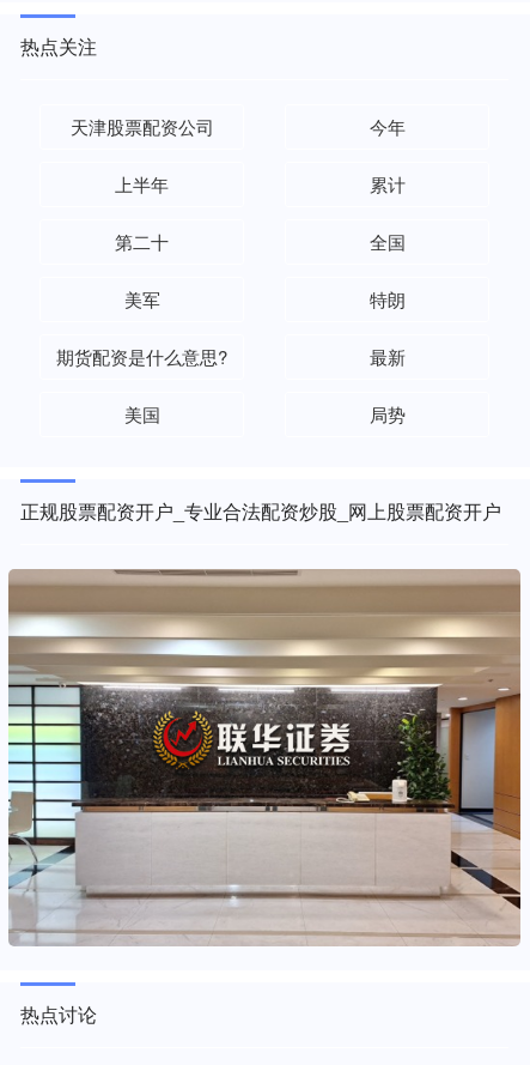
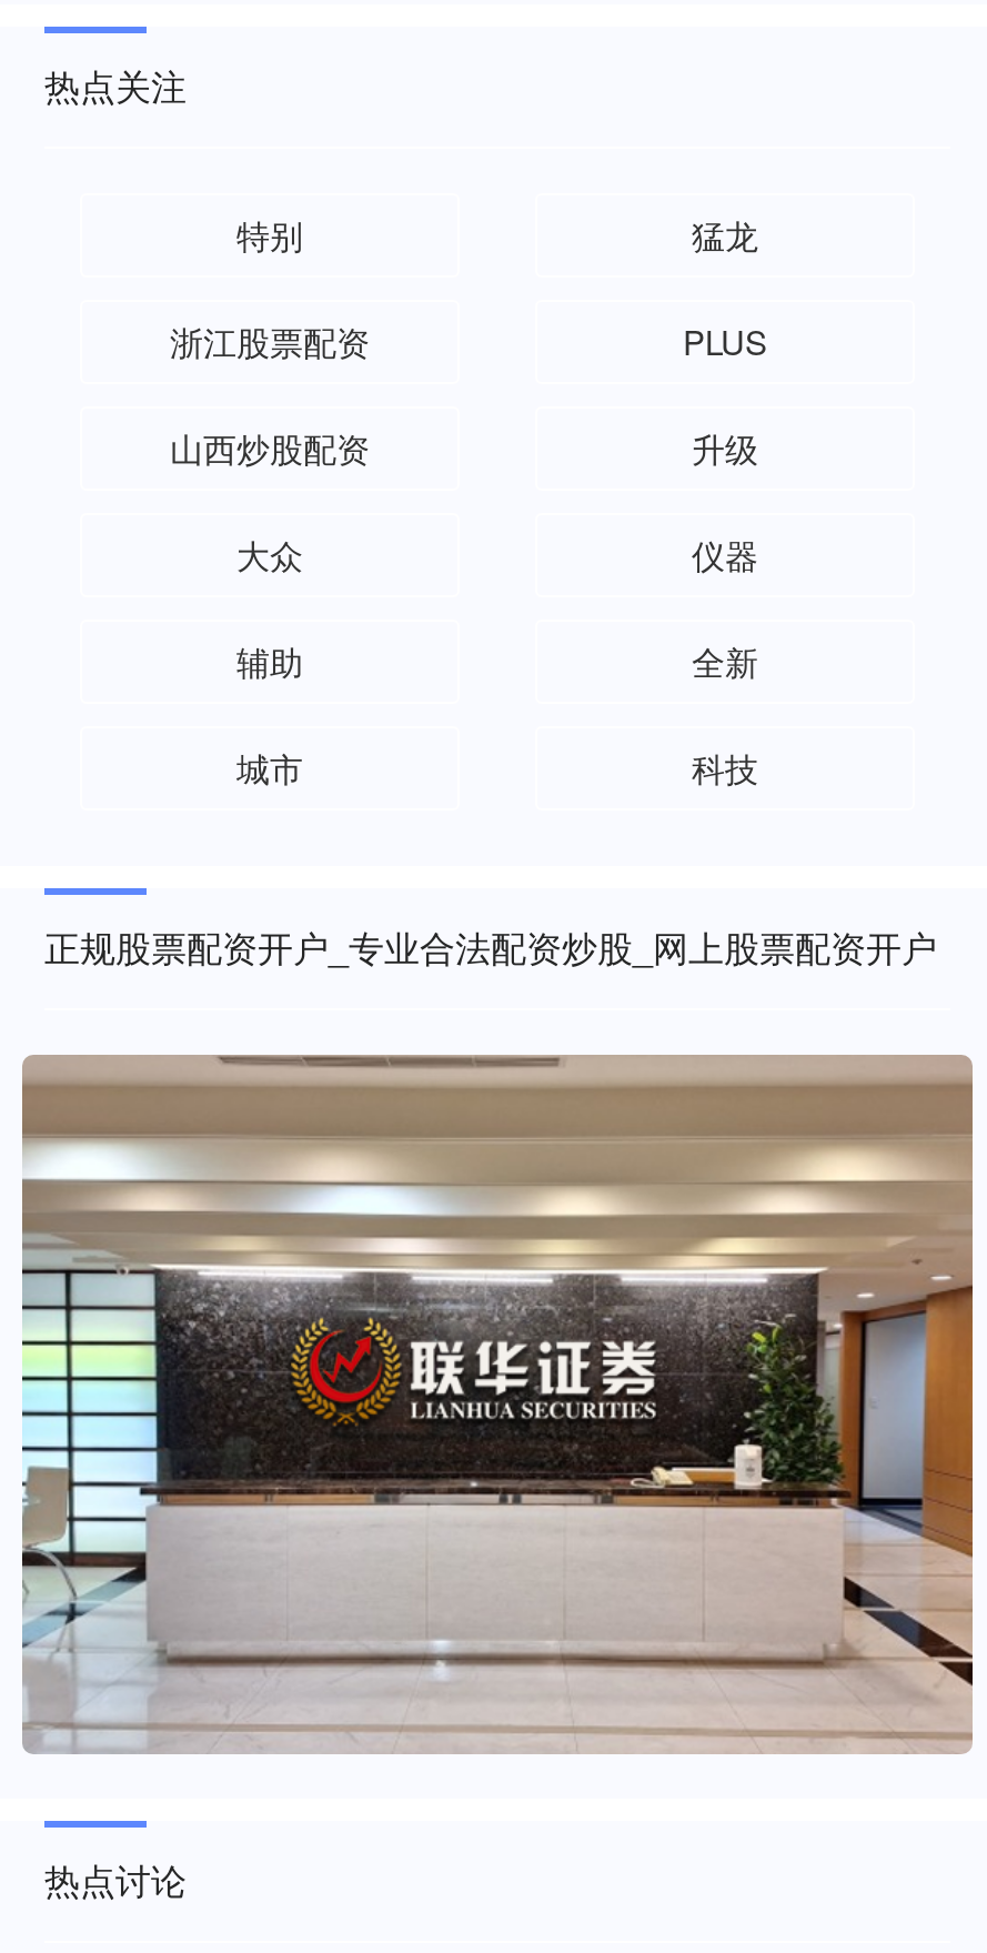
[70,113,405,139] 天津股票配资公司 | 今年 -> [236,210,758,257] 特别 | 猛龙
[115,171,405,196] 上半年 | 累计 -> [170,317,767,364] 浙江股票配资 | PLUS
[115,228,405,254] 第二十 | 全国 -> [170,423,758,470] 山西炒股配资 | 升级
[124,286,405,311] 美军 | 特朗 -> [236,530,758,577] 大众 | 仪器
[56,343,405,369] 期货配资是什么意思? | 最新 -> [236,637,758,683] 辅助 | 全新
[124,401,405,426] 美国 | 局势 -> [236,743,758,790] 城市 | 科技

